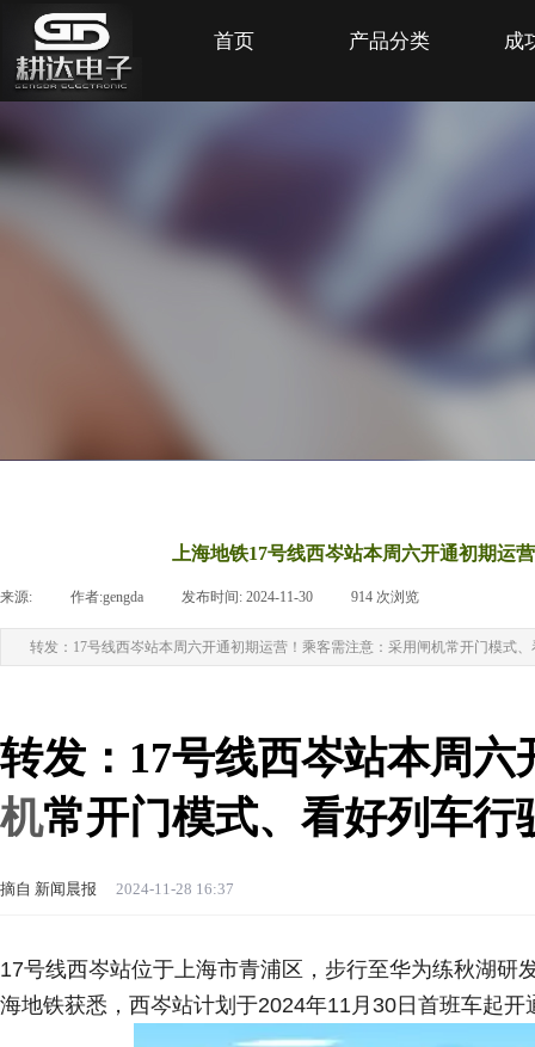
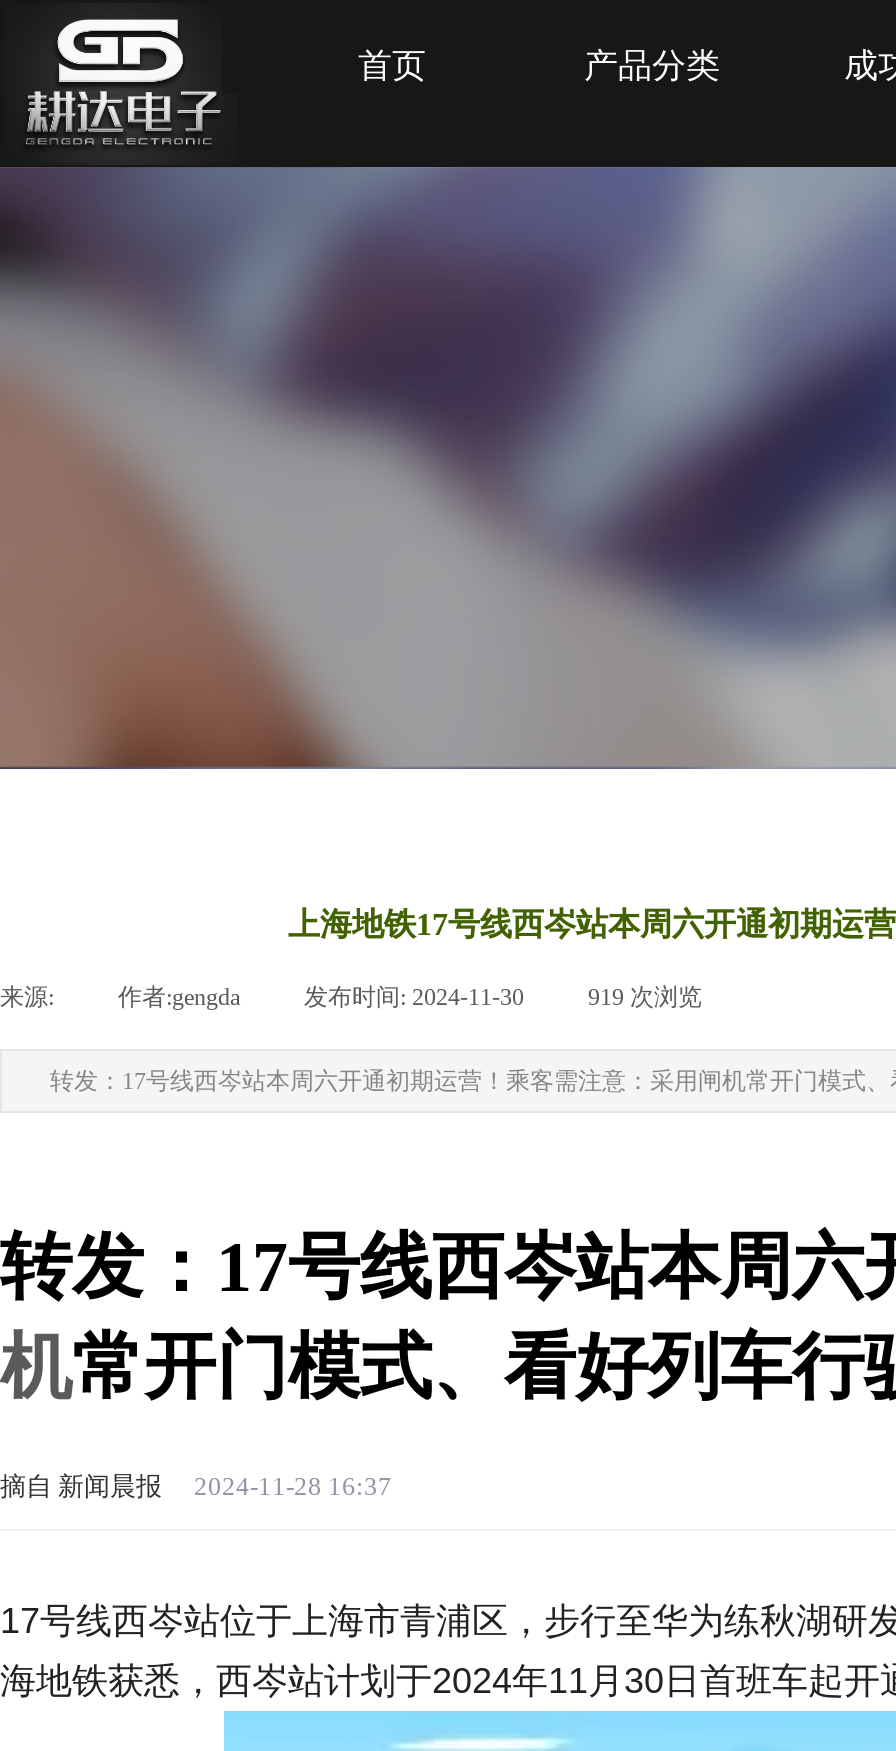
[351,589,419,605] 914次浏览 -> [588,983,702,1011] 919次浏览

